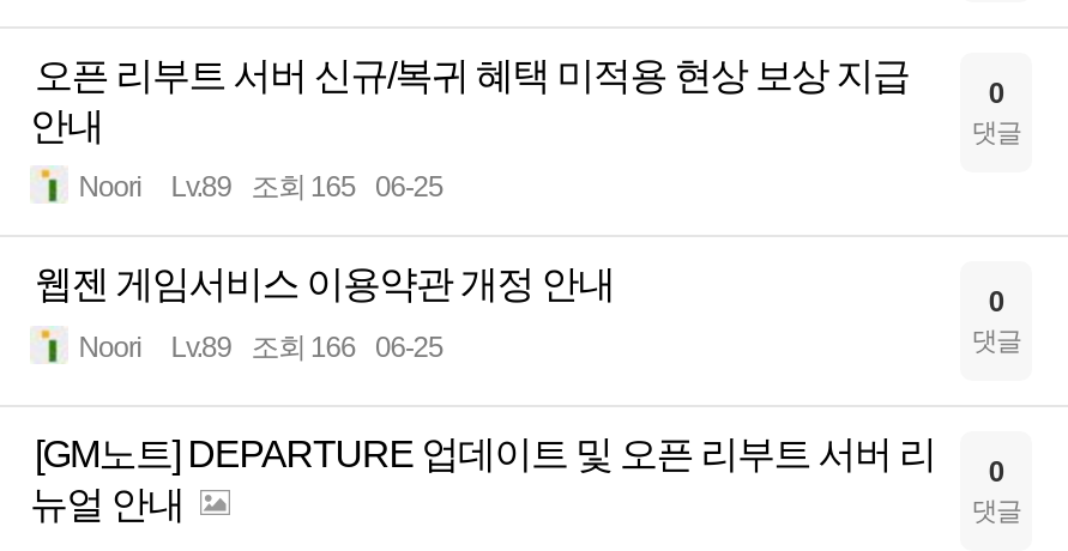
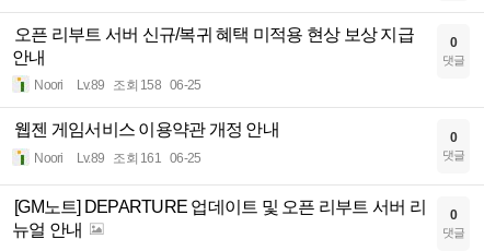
[78,170,443,204] Noori Lv.89 조회 165 06-25 -> [34,77,201,93] Noori Lv.89 조회 158 06-25
[78,331,443,364] Noori Lv.89 조회 166 06-25 -> [34,151,201,166] Noori Lv.89 조회 161 06-25

